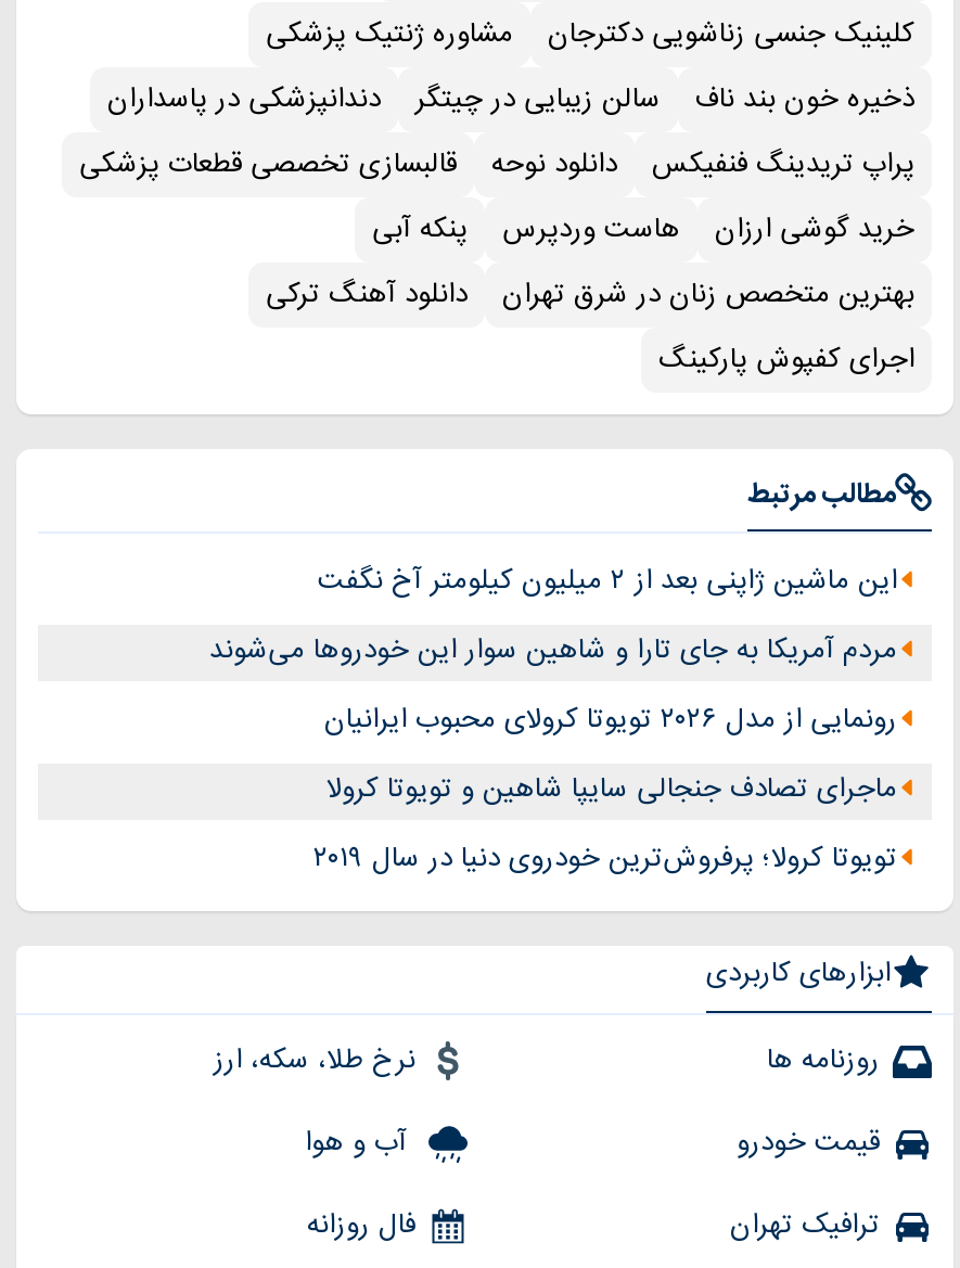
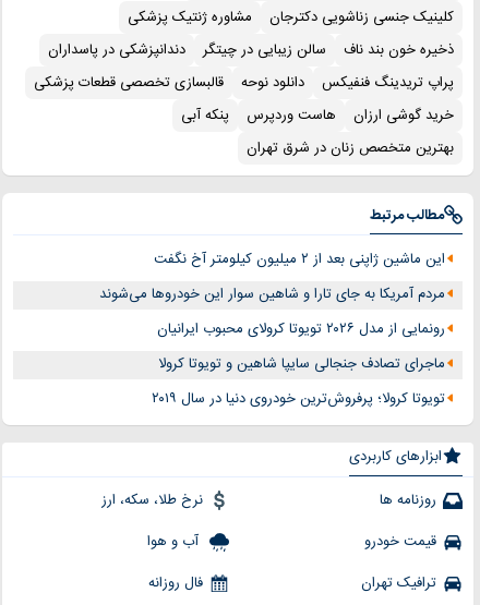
[266,270,914,383] دانلود آهنگ ترکی | اجرای کفپوش پارکینگ -> none

